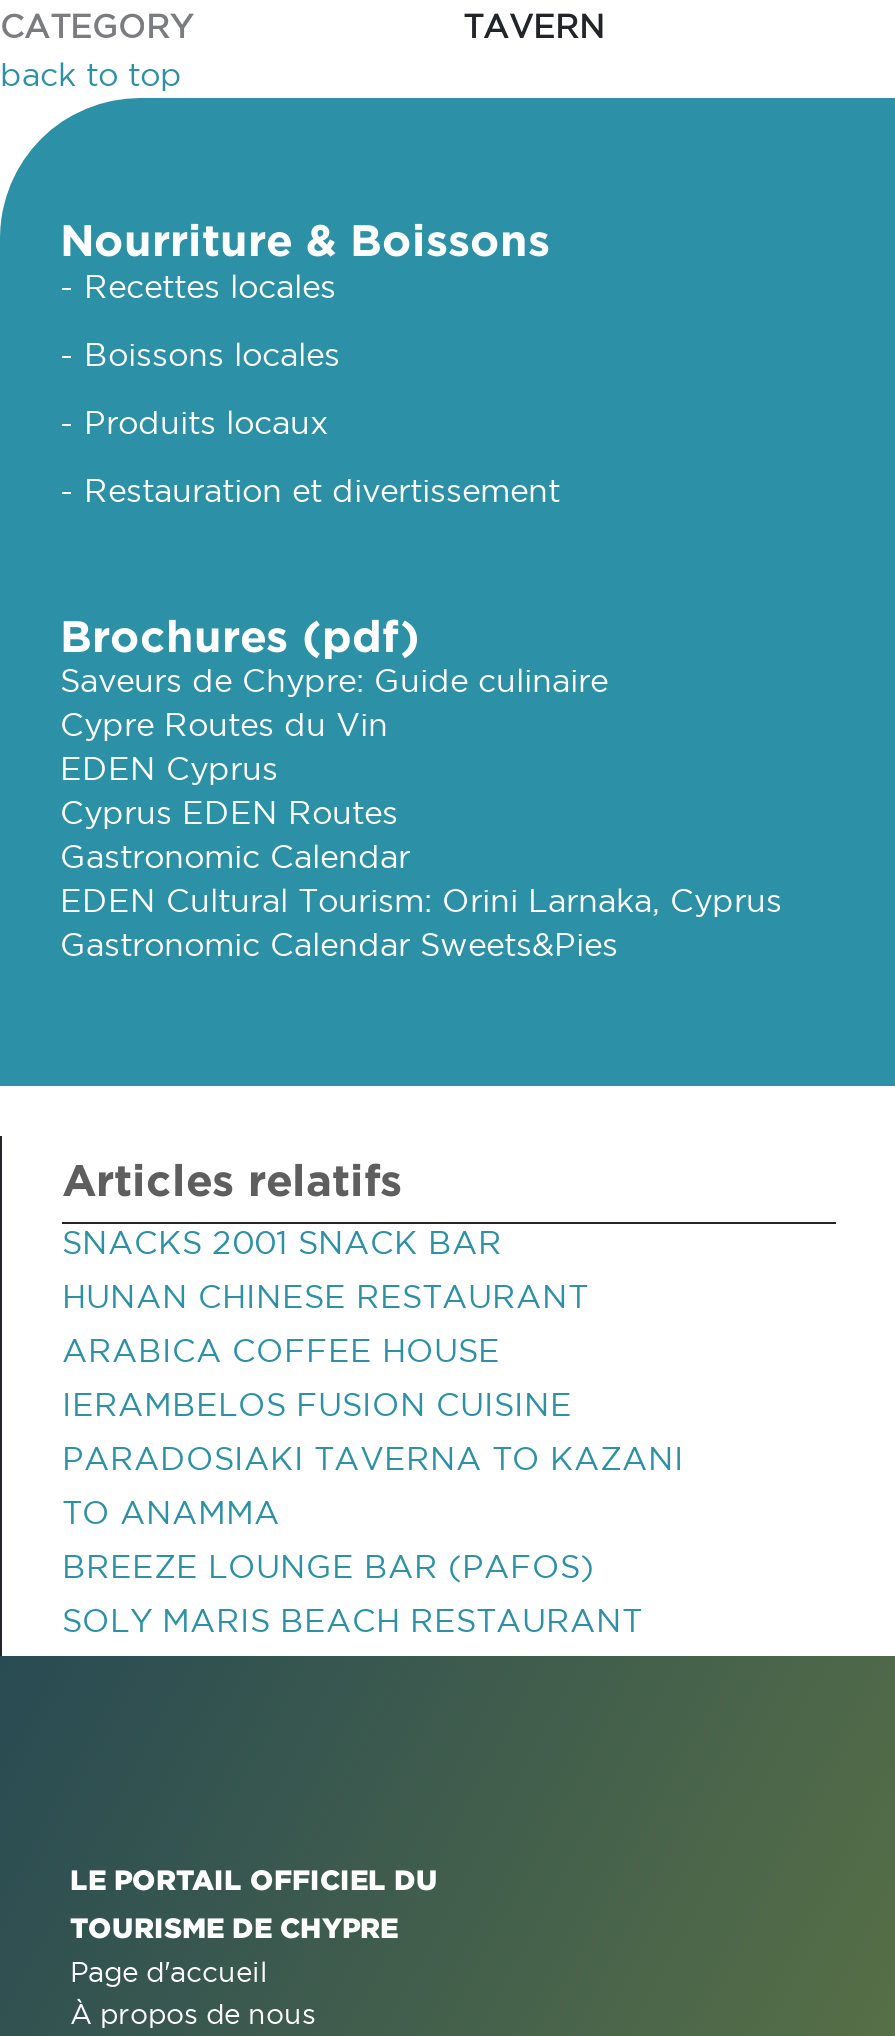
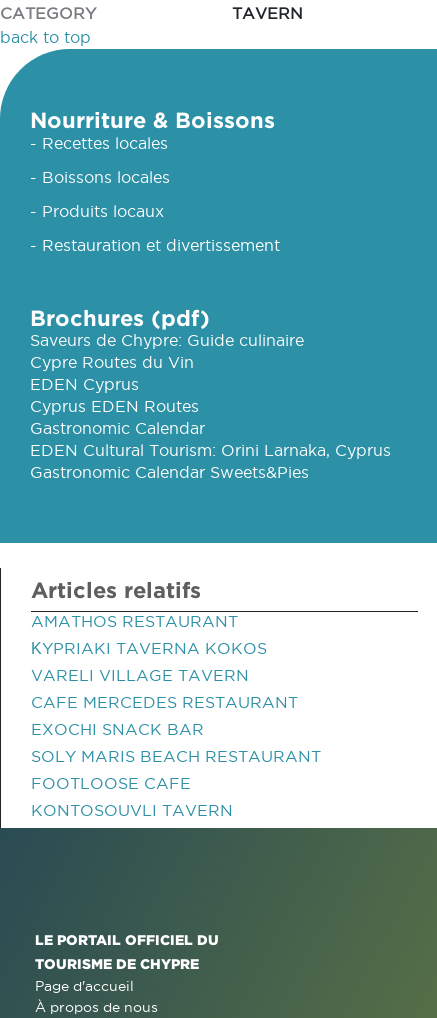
[62,1224,684,1584] SNACKS 2001 SNACK BAR | HUNAN CHINESE RESTAURANT | ARABICA COFFEE HOUSE | IERAMBELOS FUSION CUISINE | PARADOSIAKI TAVERNA TO KAZANI | TO ANAMMA | BREEZE LOUNGE BAR (PAFOS) -> [31,612,298,738] AMATHOS RESTAURANT | ΚYPRIAKI TAVERNA KOKOS | VARELI VILLAGE TAVERN | CAFE MERCEDES RESTAURANT | EXOCHI SNACK BAR
moved [62,1602,642,1638] -> [31,747,321,765]: SOLY MARIS BEACH RESTAURANT
none -> [31,774,233,819] FOOTLOOSE CAFE | KONTOSOUVLI TAVERN

